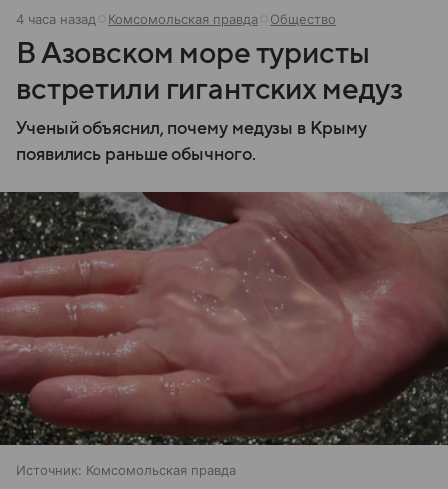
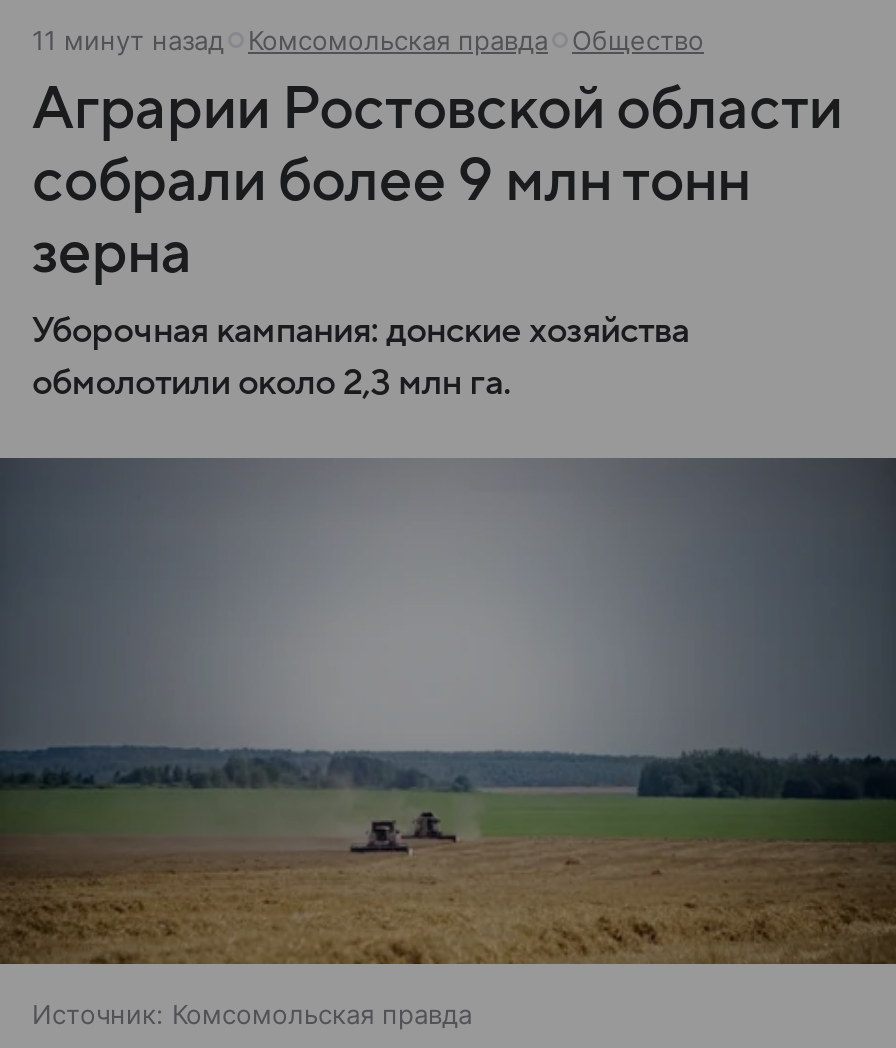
[16,11,336,27] 4 часа назад Комсомольская правда Общество -> [32,24,704,56] 11 минут назад Комсомольская правда Общество
[16,37,403,164] В Азовском море туристы | встретили гигантских медуз | Ученый объяснил, почему медузы в Крыму | появились раньше обычного. -> [32,76,842,402] Аграрии Ростовской области | собрали более 9 млн тонн | зерна | Уборочная кампания: донские хозяйства | обмолотили около 2,3 млн га.
[3,192,445,446] [image] -> [6,457,890,967] [image]

